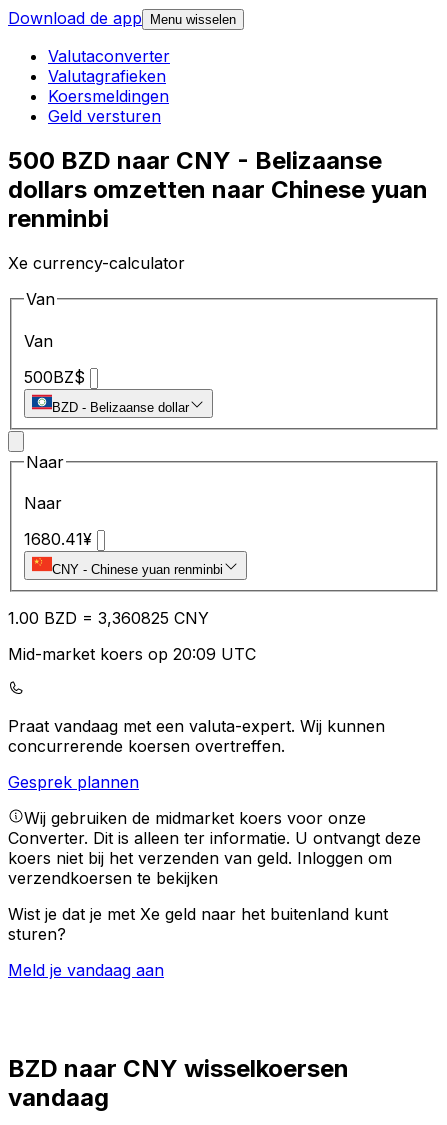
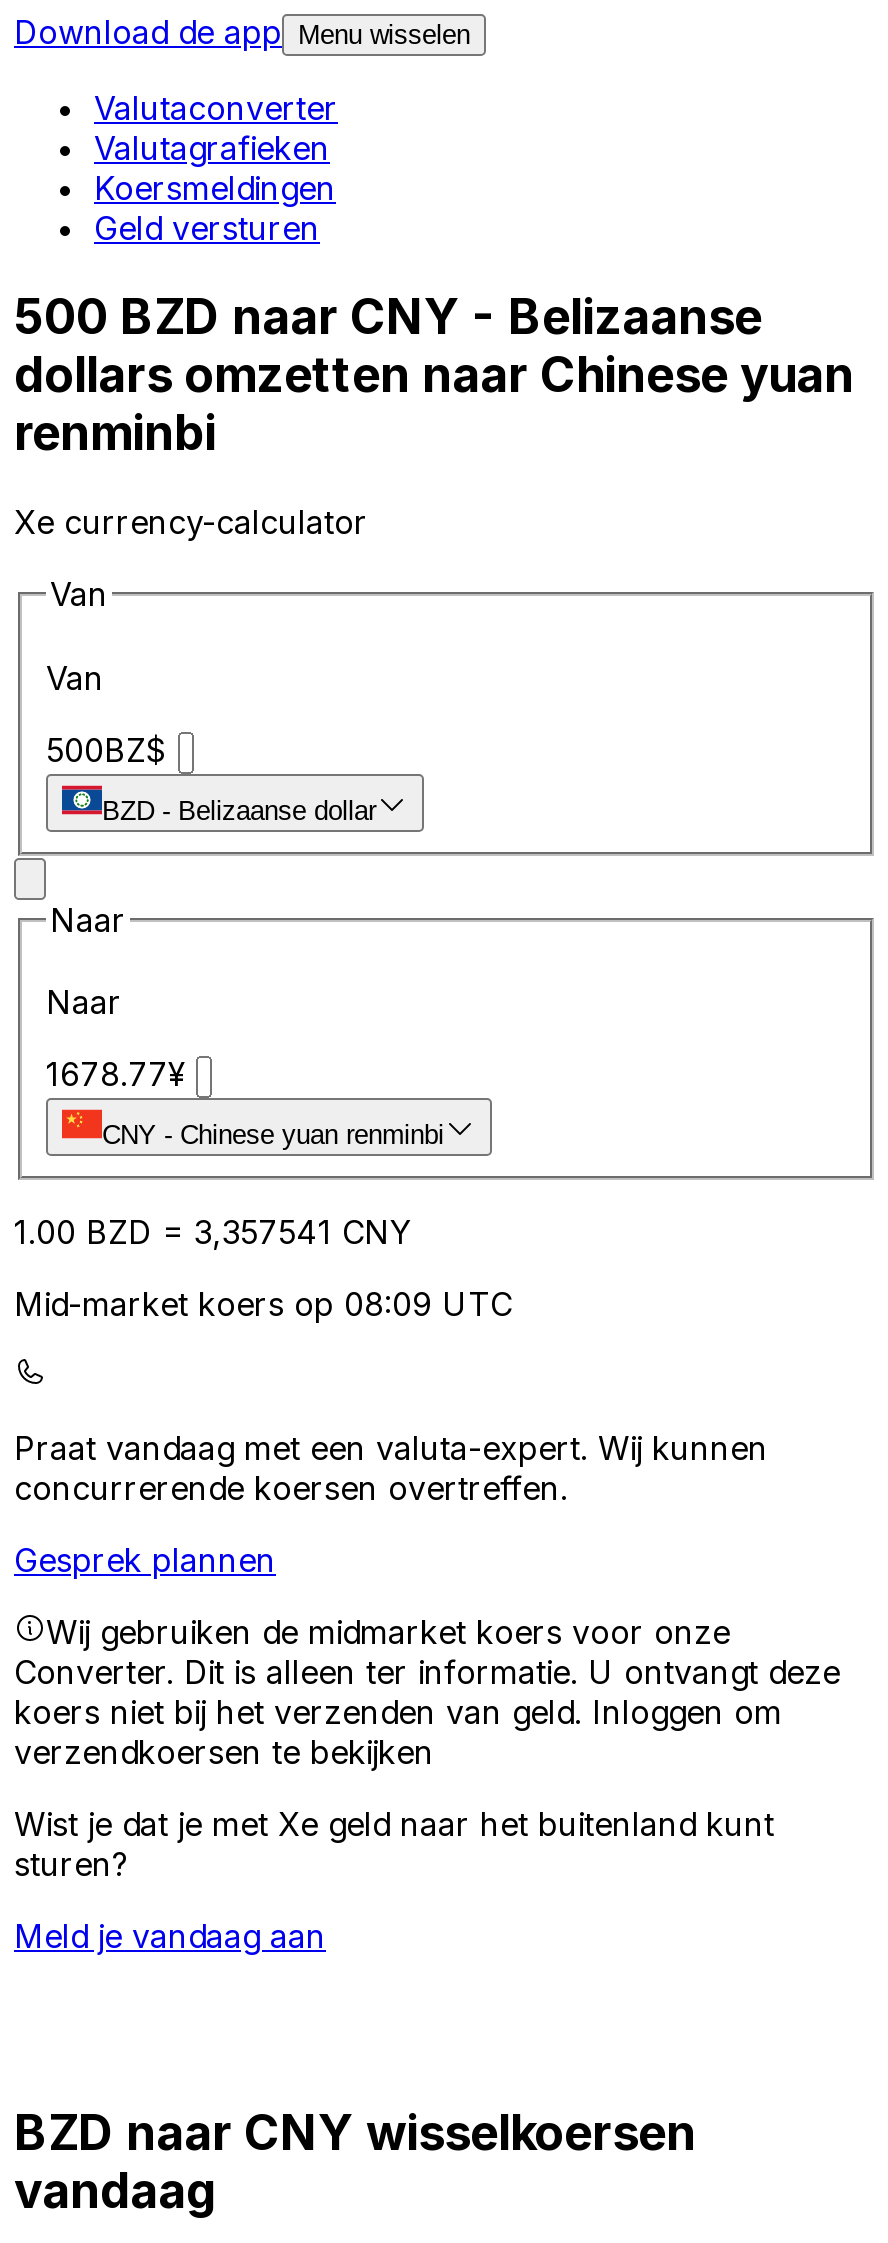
[24,529,97,549] 1680.41¥ -> [46,1055,196,1095] 1678.77¥
[8,608,209,628] 1.00 BZD = 3,360825 CNY -> [14,1213,412,1253] 1.00 BZD = 3,357541 CNY
[8,644,256,664] Mid-market koers op 20:09 UTC -> [14,1285,512,1325] Mid-market koers op 08:09 UTC

